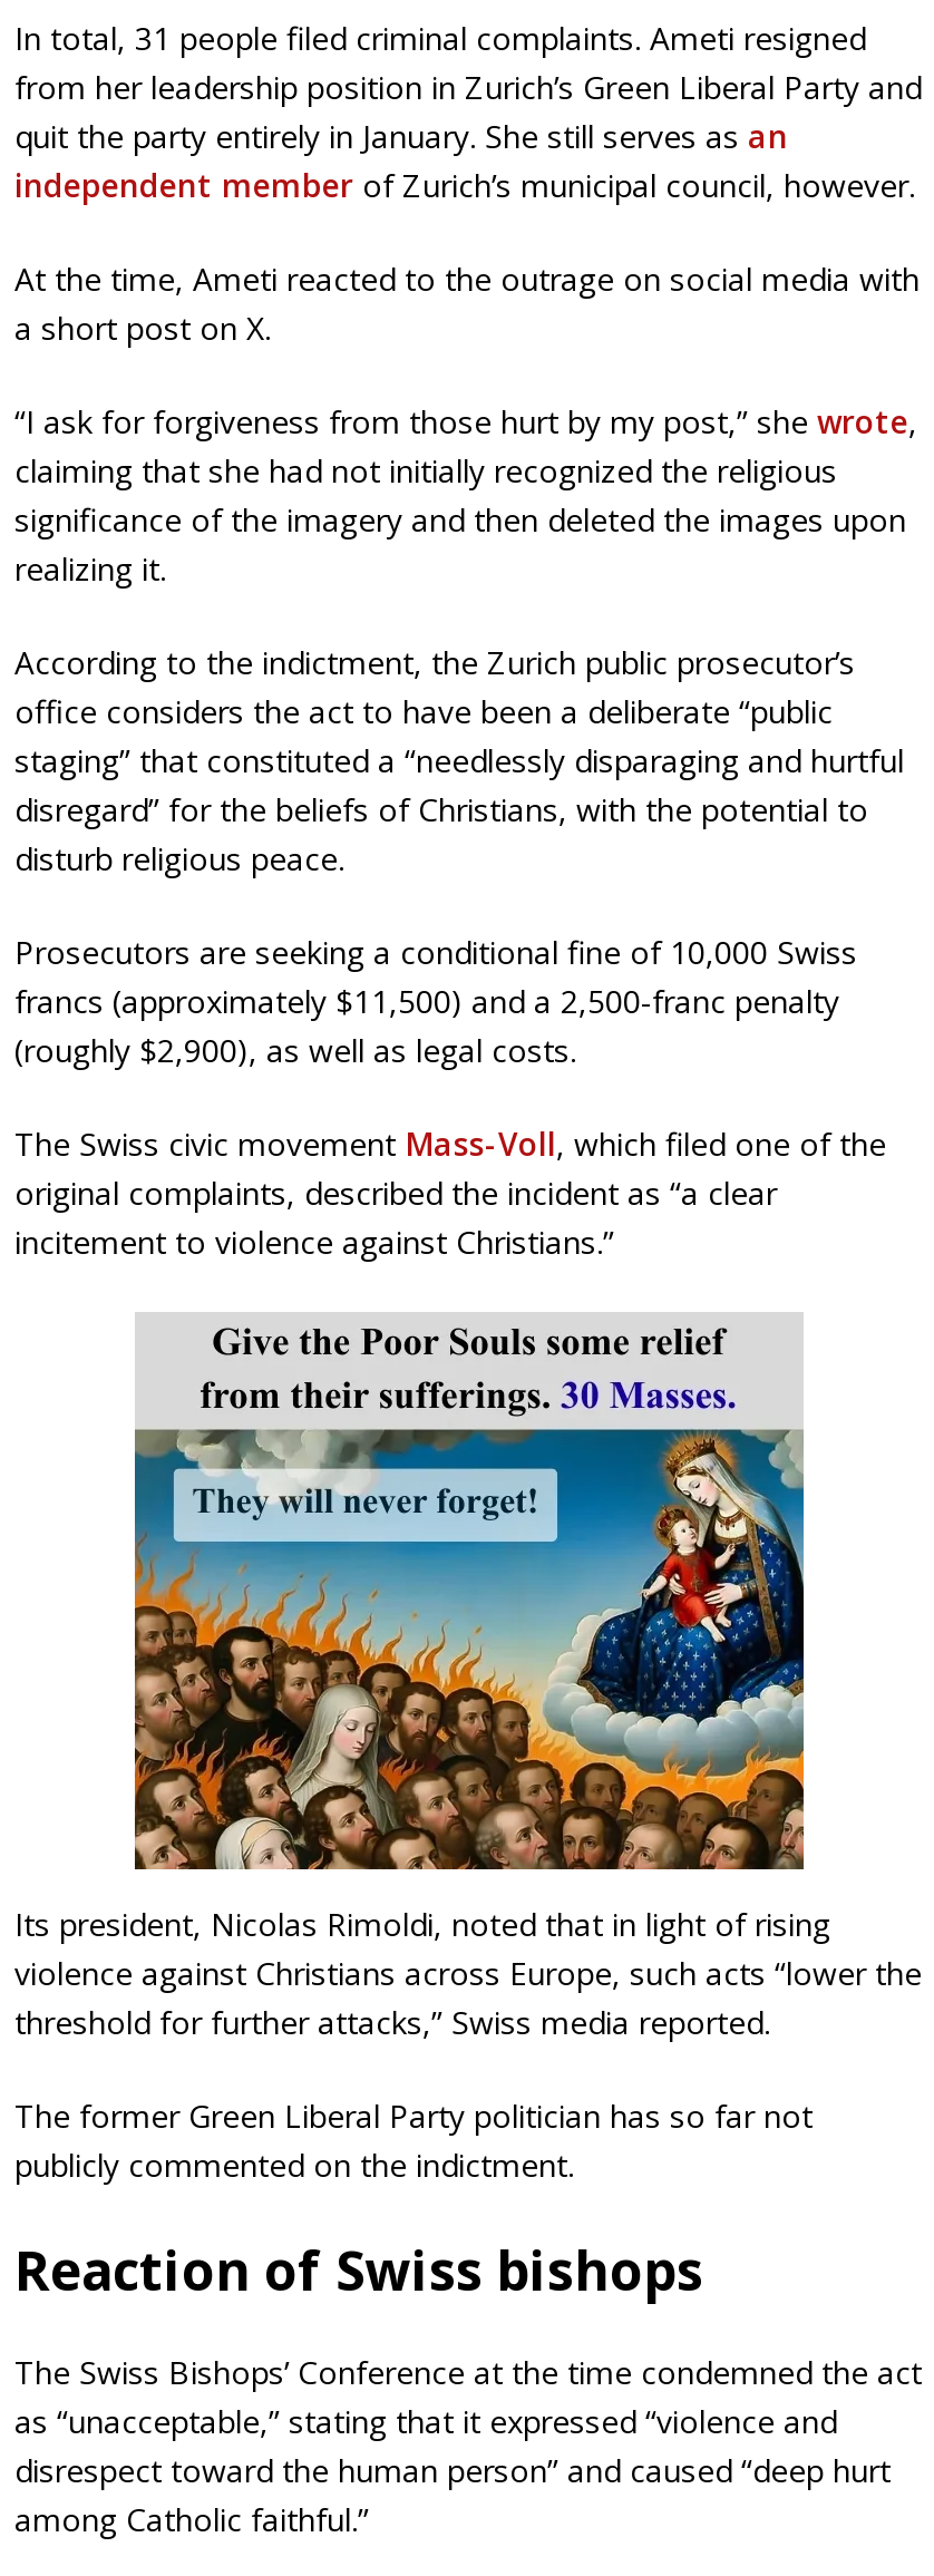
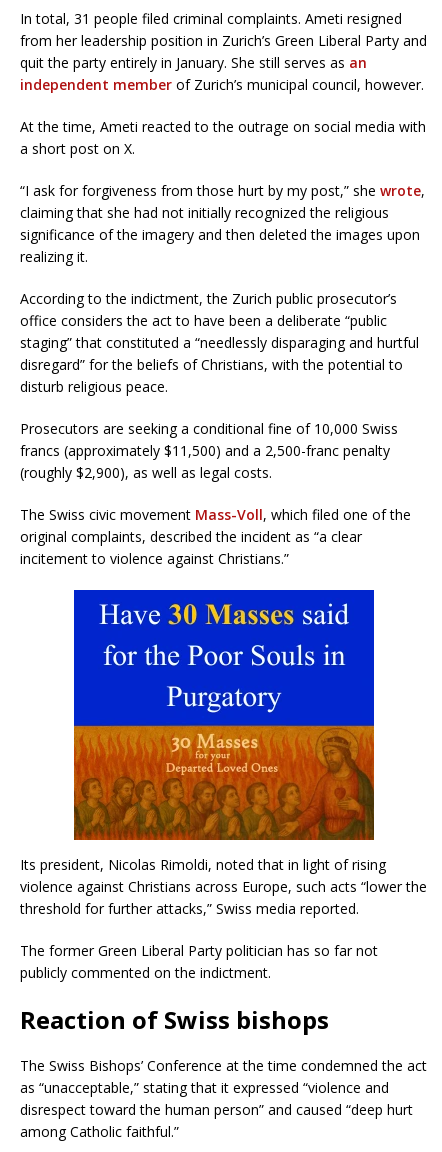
[133,1312,806,1872] [image] -> [73,589,375,841] [image]

